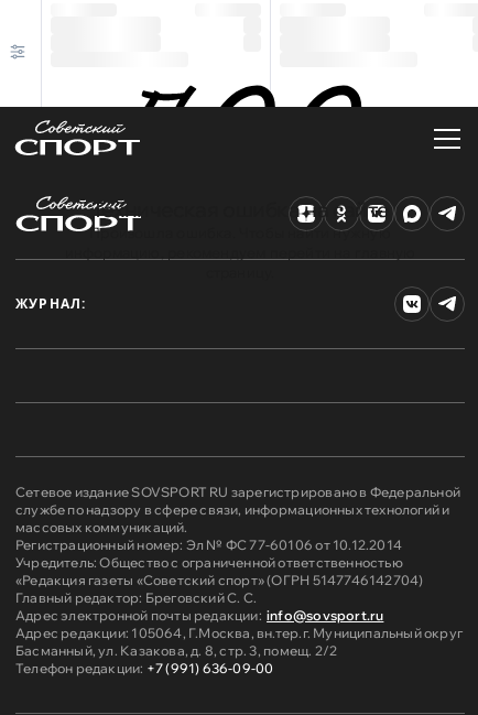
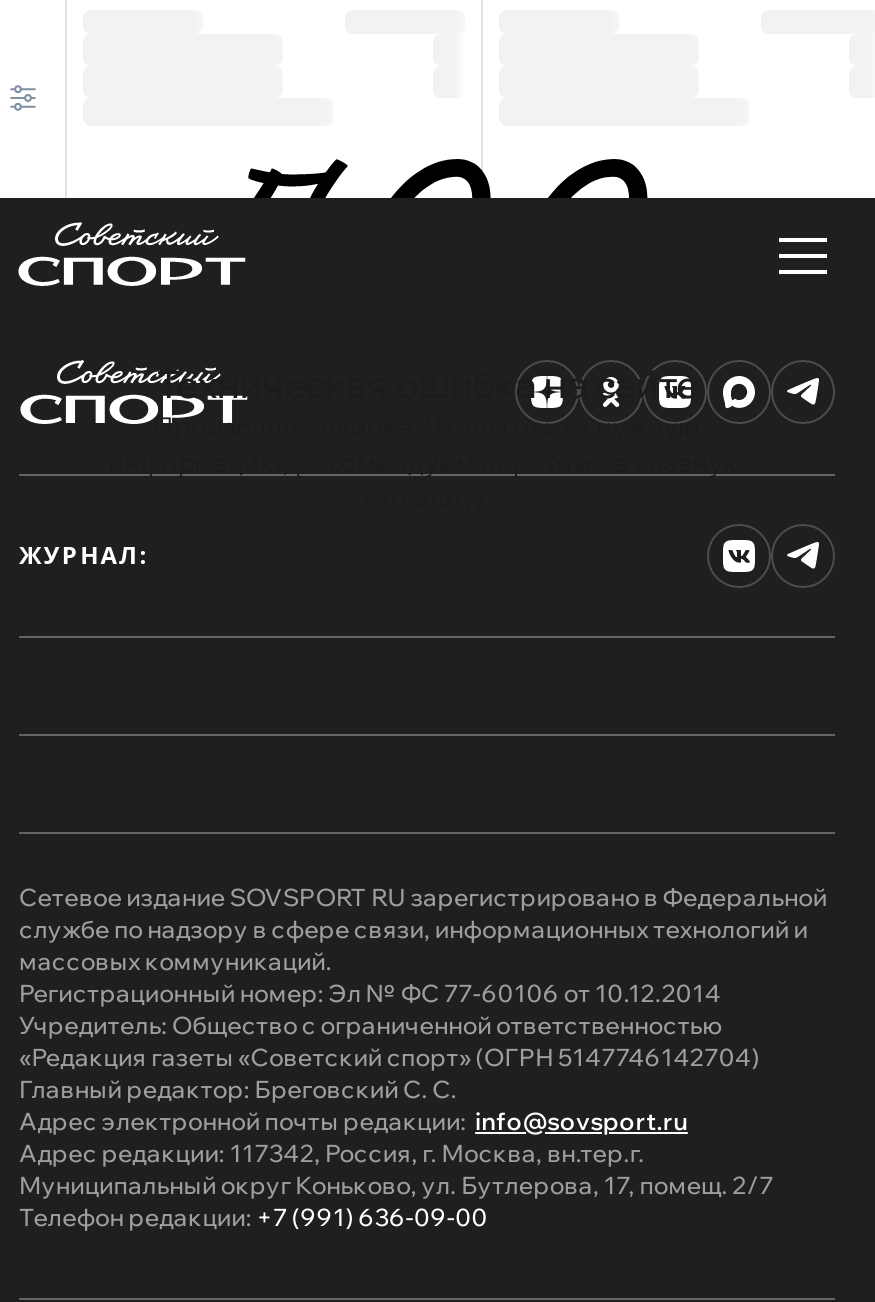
[15,625,463,659] Адрес редакции: 105064, Г.Москва, вн.тер.г. Муниципальный округ | Басманный, ул. Казакова, д. 8, стр. 3, помещ. 2/2 -> [19,1138,774,1200] Адрес редакции: 117342, Россия, г. Москва, вн.тер.г. | Муниципальный округ Коньково, ул. Бутлерова, 17, помещ. 2/7

